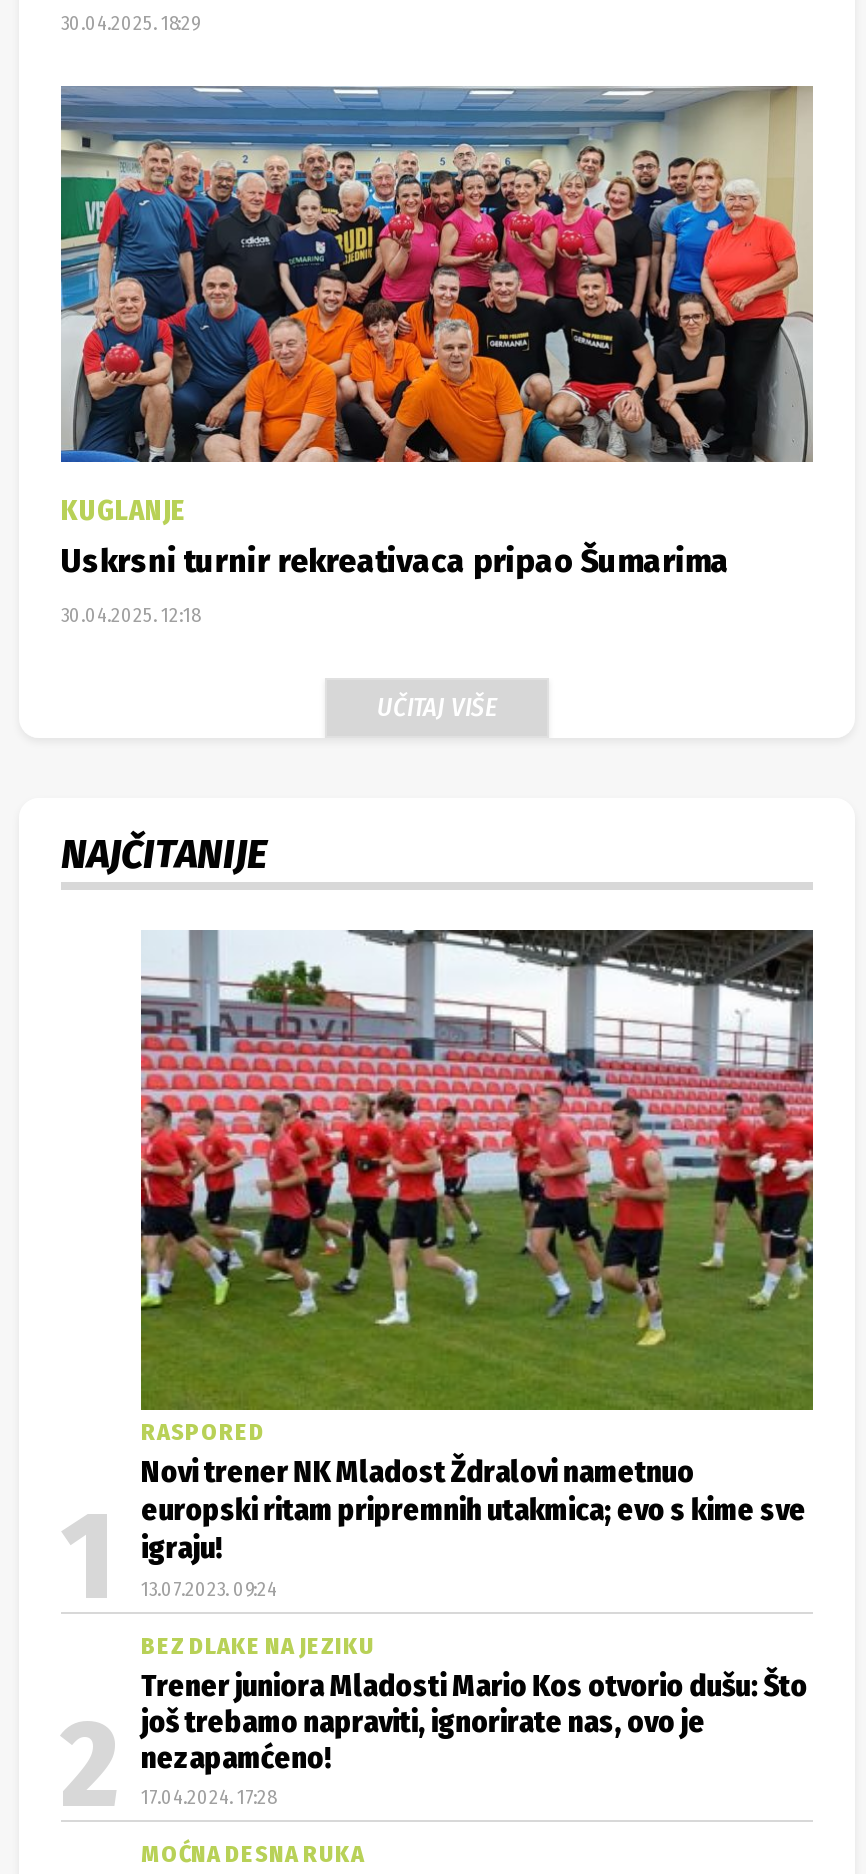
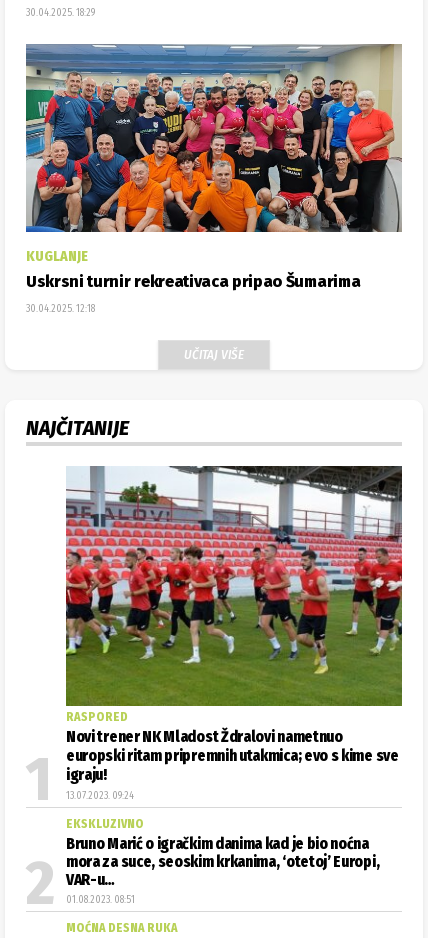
[141,1632,808,1810] BEZ DLAKE NA JEZIKU | Trener juniora Mladosti Mario Kos otvorio dušu: Što | još trebamo napraviti, ignorirate nas, ovo je | nezapamćeno! | 17.04.2024. 17:28 -> [66,817,379,906] EKSKLUZIVNO | Bruno Marić o igračkim danima kad je bio noćna | mora za suce, seoskim krkanima, ‘otetoj’ Europi, | VAR-u… | 01.08.2023. 08:51

